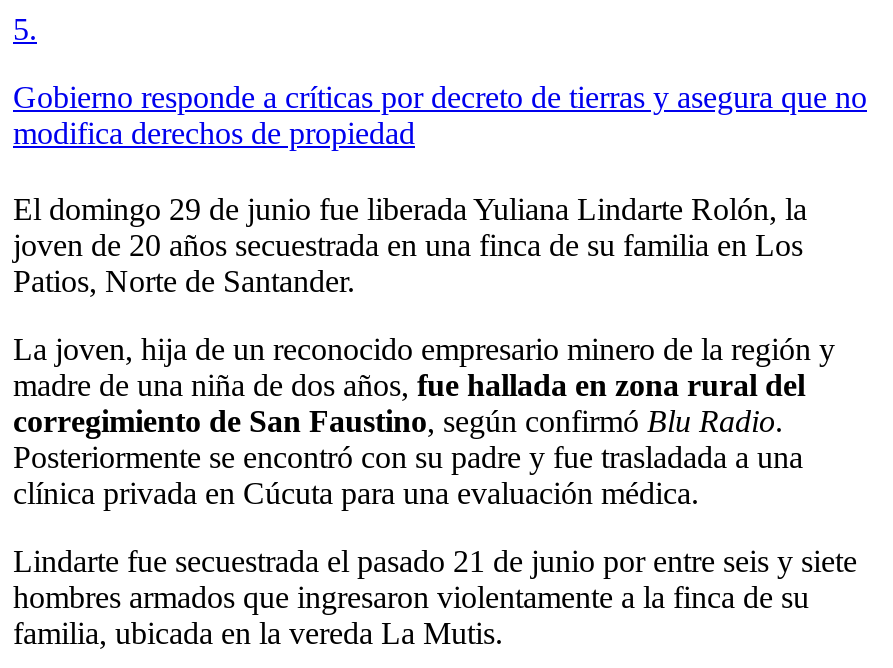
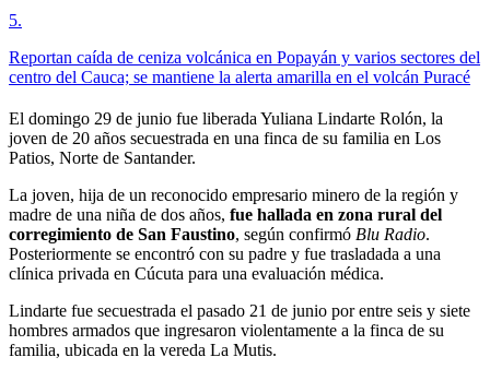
[13,80,867,150] Gobierno responde a críticas por decreto de tierras y asegura que no | modifica derechos de propiedad -> [9,48,480,86] Reportan caída de ceniza volcánica en Popayán y varios sectores del | centro del Cauca; se mantiene la alerta amarilla en el volcán Puracé

